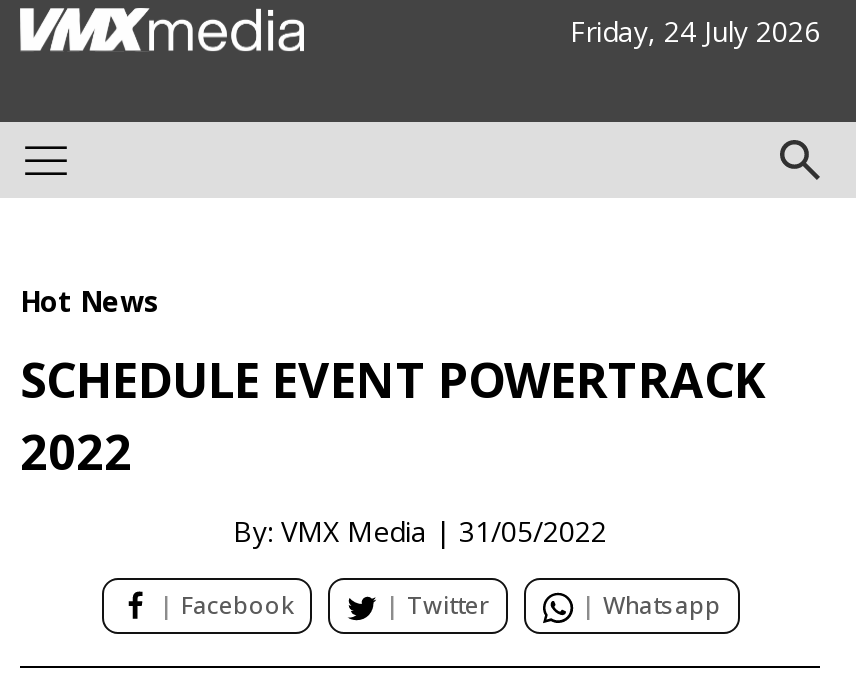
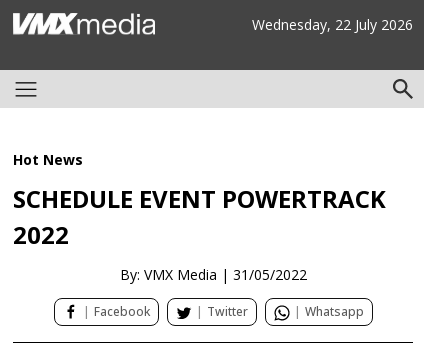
[570,11,820,49] Friday, 24 July 2026 -> [252,14,413,33] Wednesday, 22 July 2026

